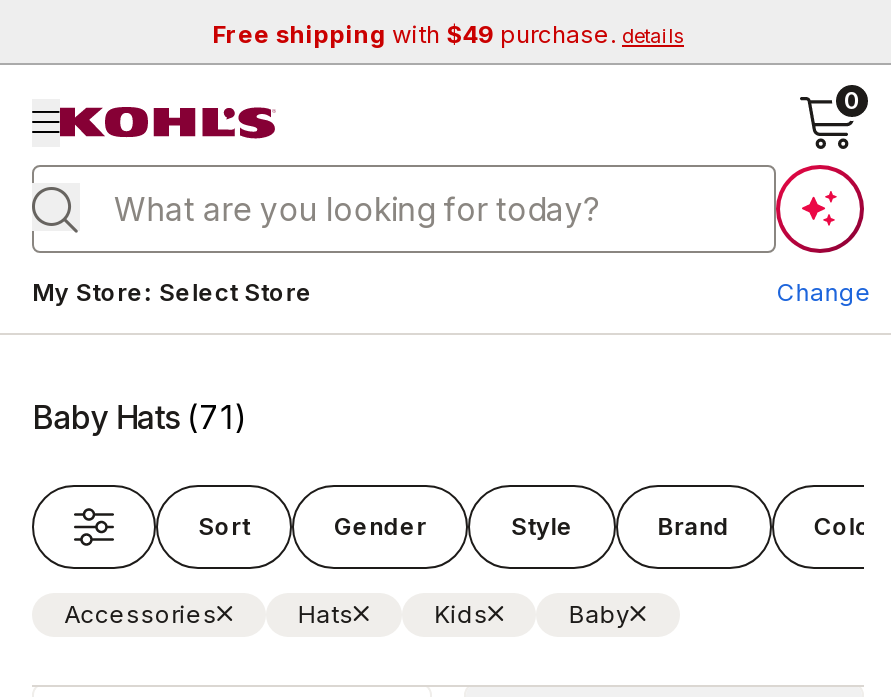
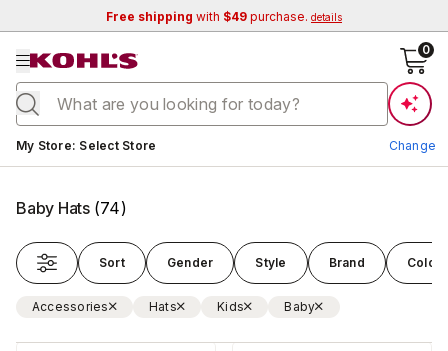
[32,397,248,437] Baby Hats (71) -> [16,198,127,218] Baby Hats (74)

